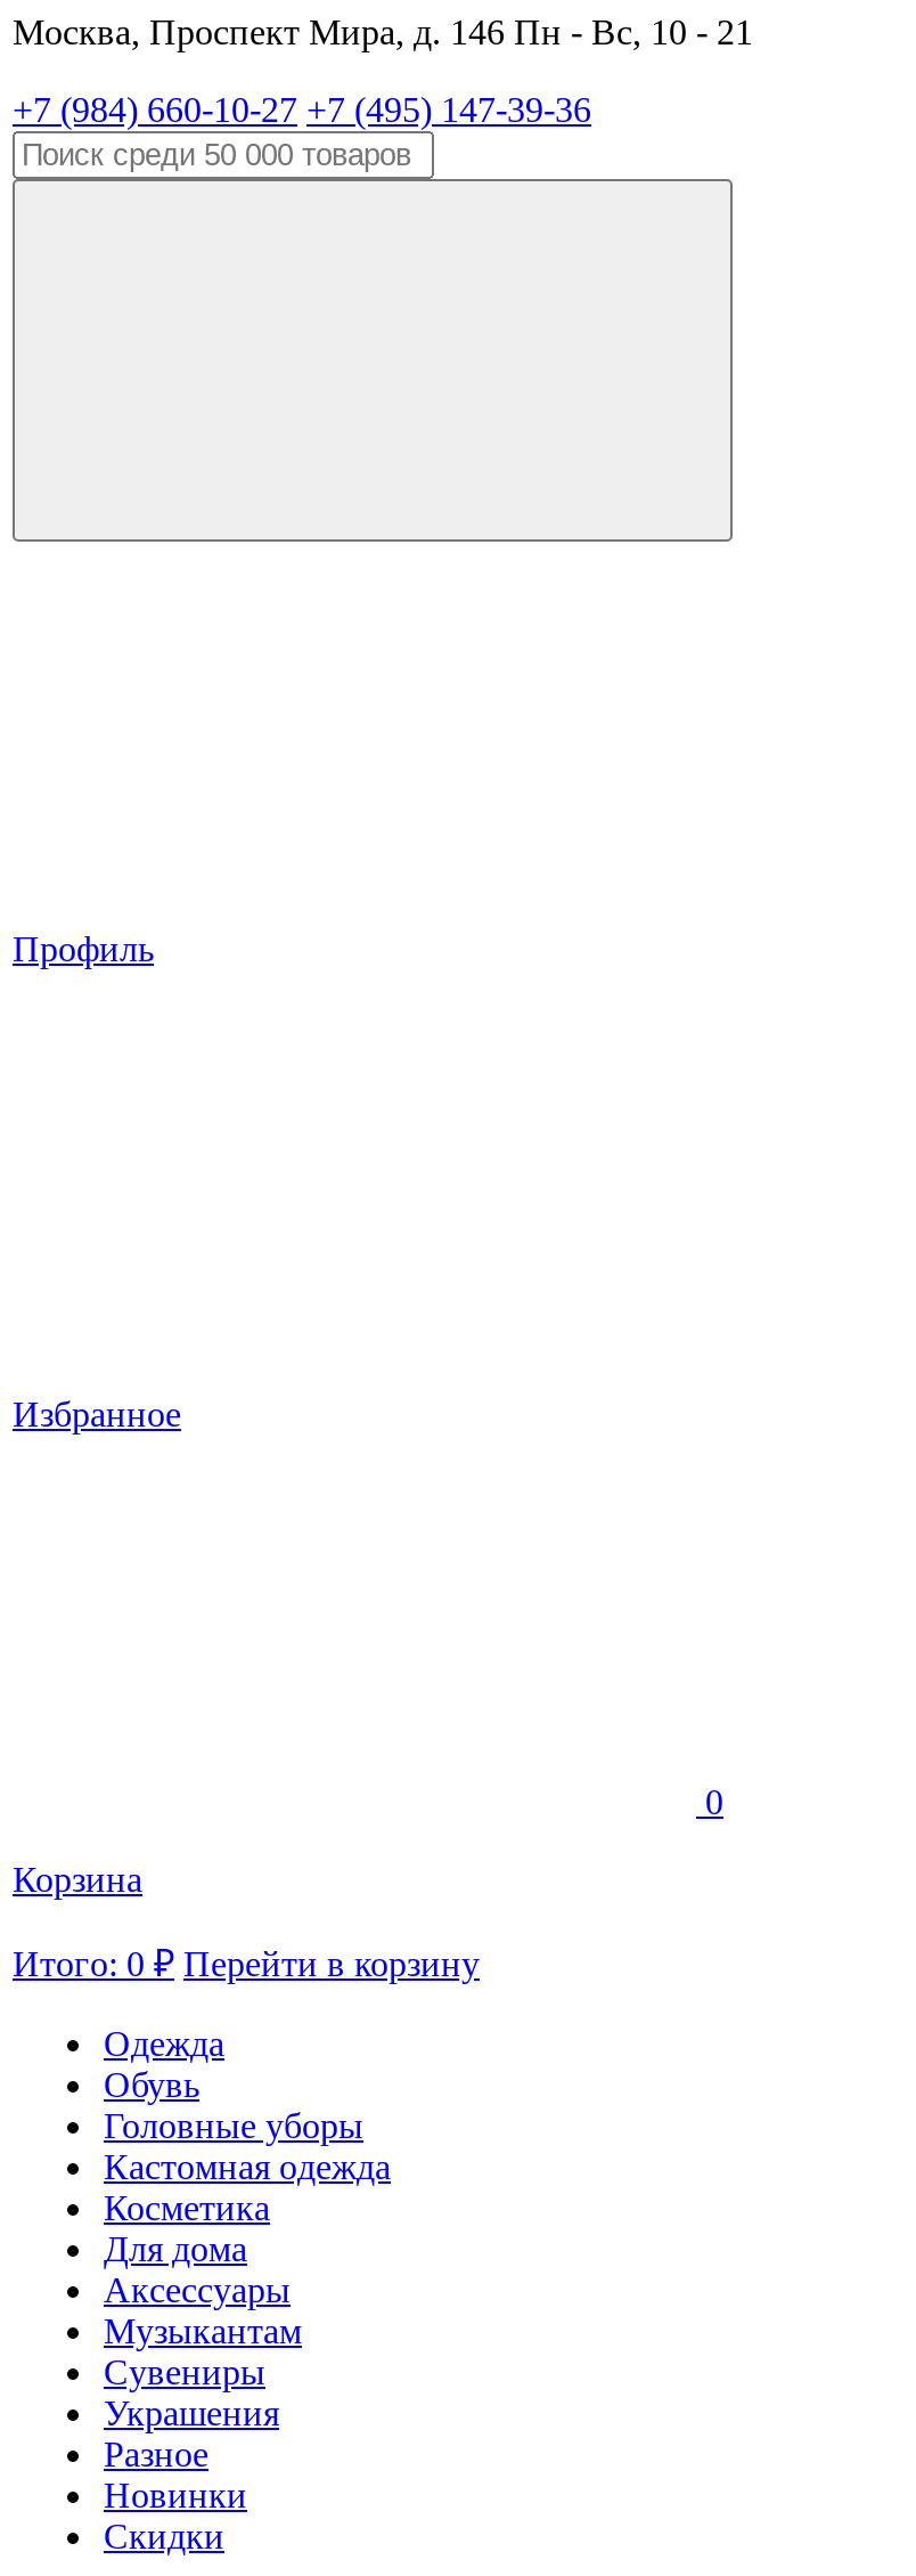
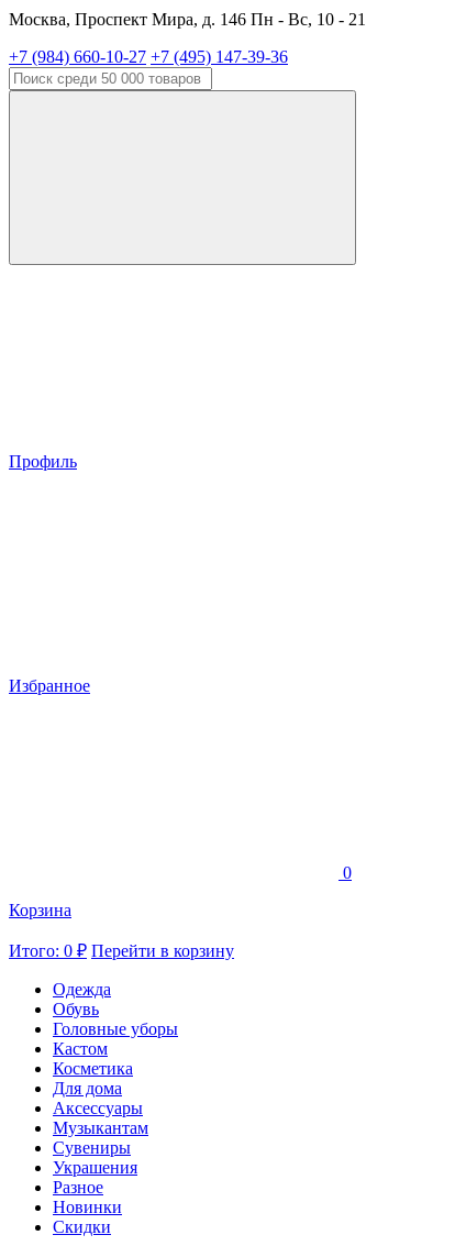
[104,2147,391,2186] Кастомная одежда -> [53,1039,108,1058] Кастом

